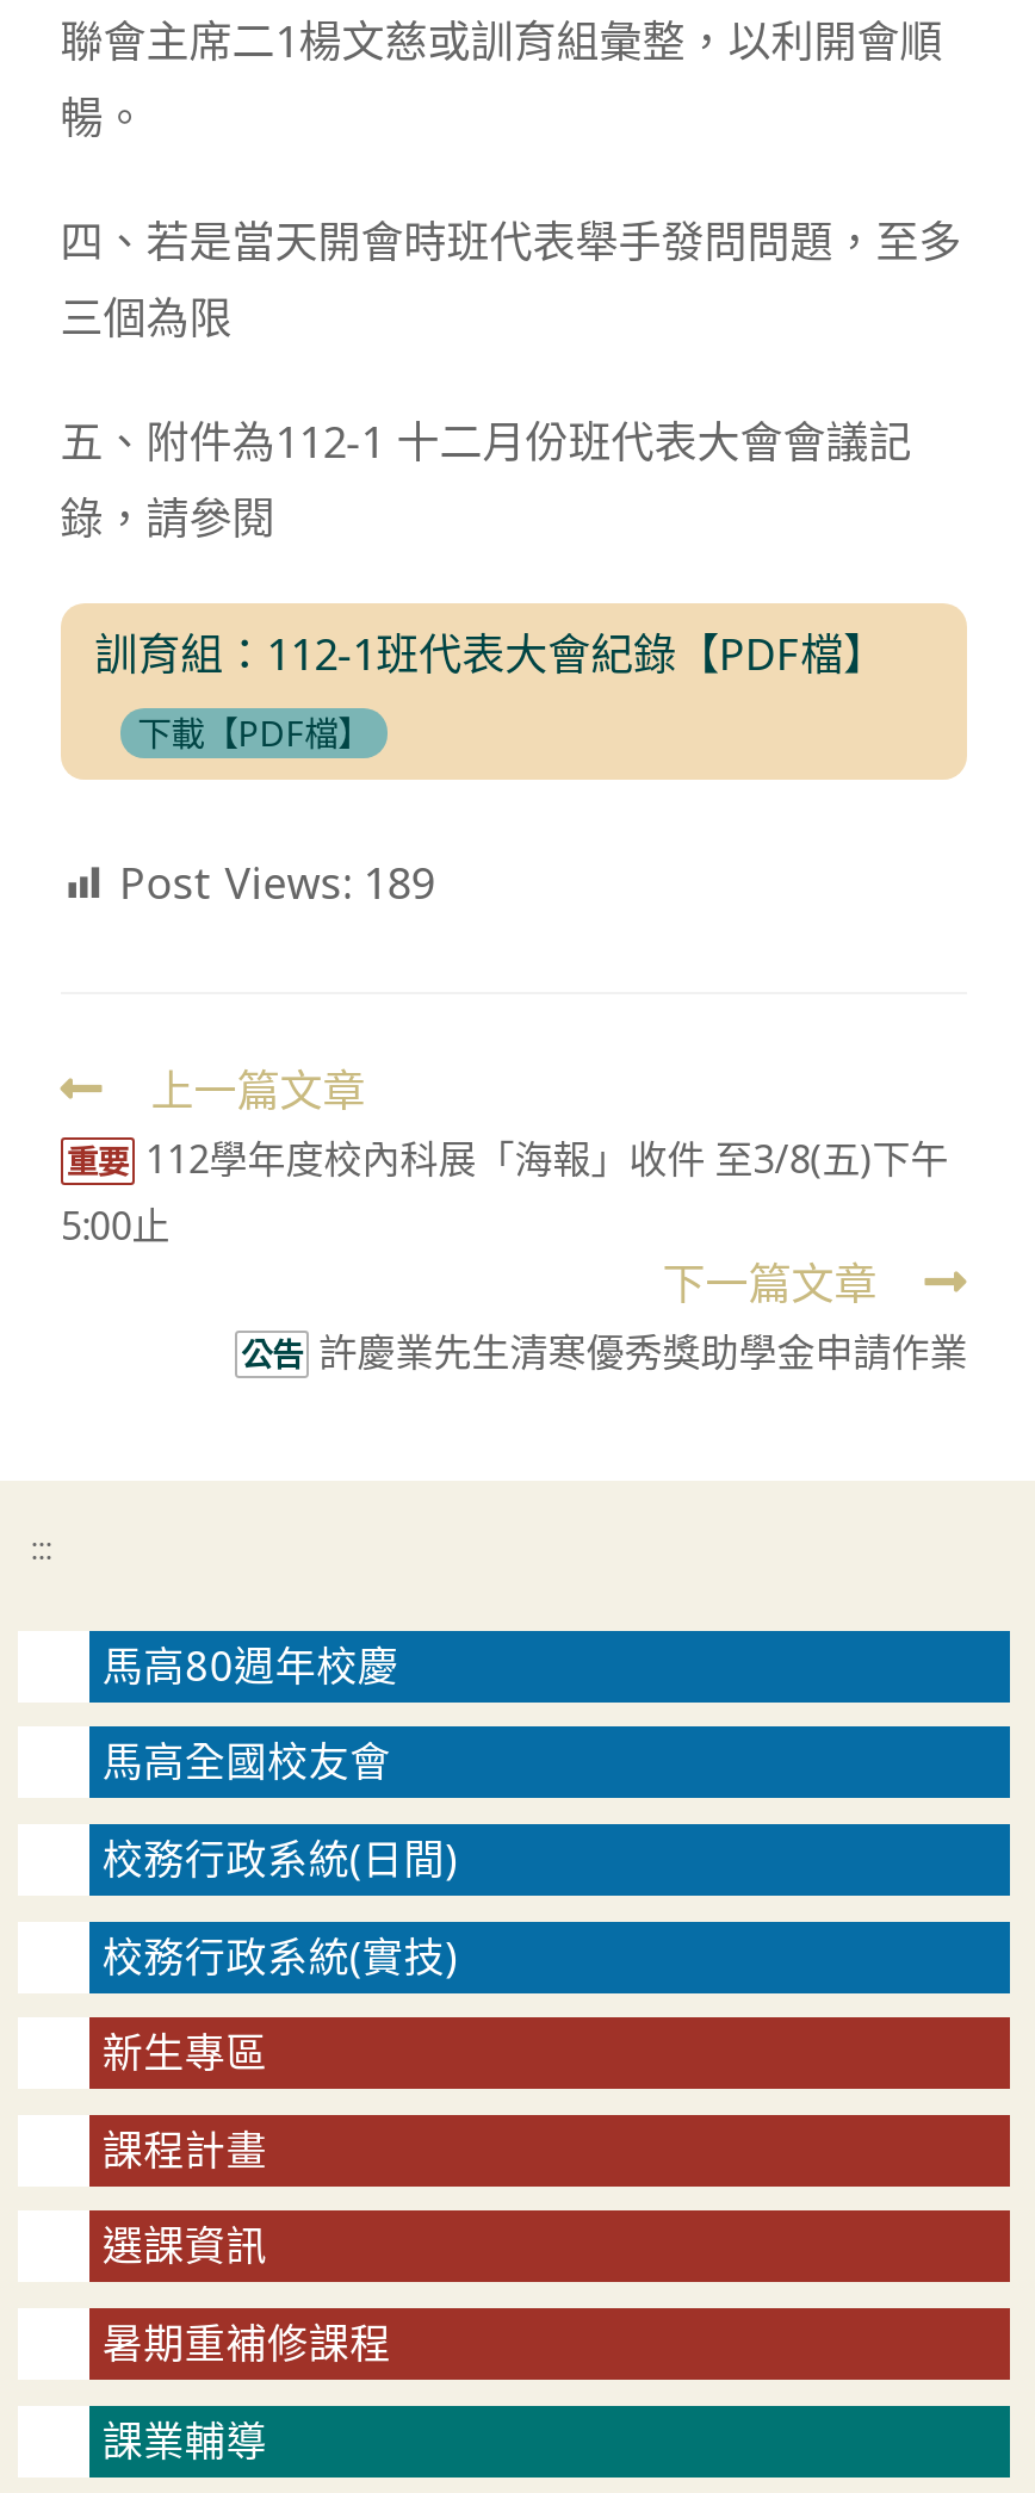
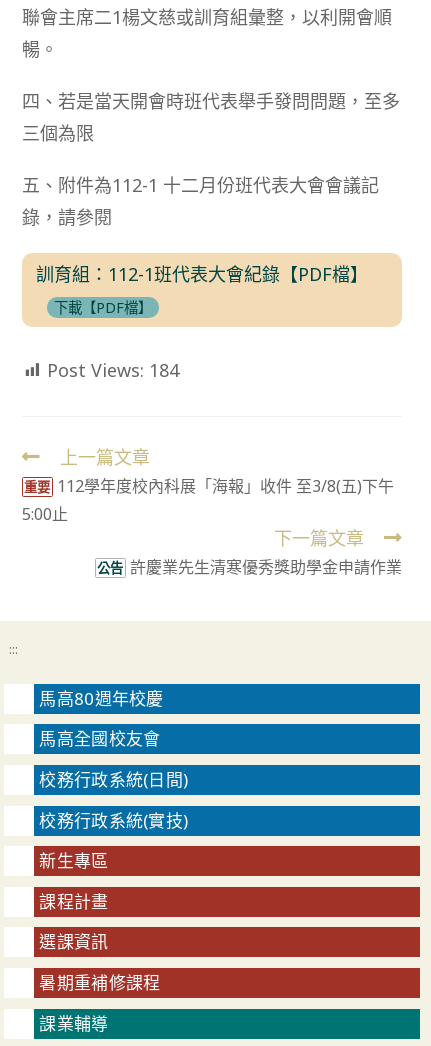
[120,854,435,912] Post Views: 189 -> [47,358,179,382] Post Views: 184

